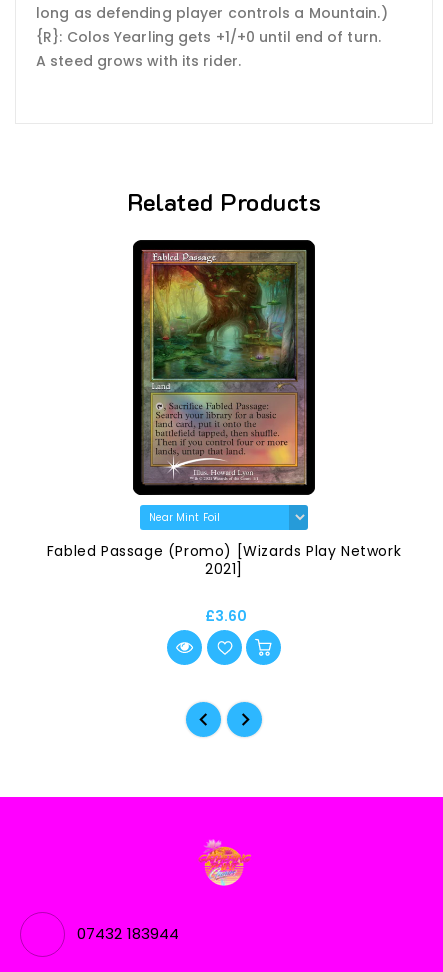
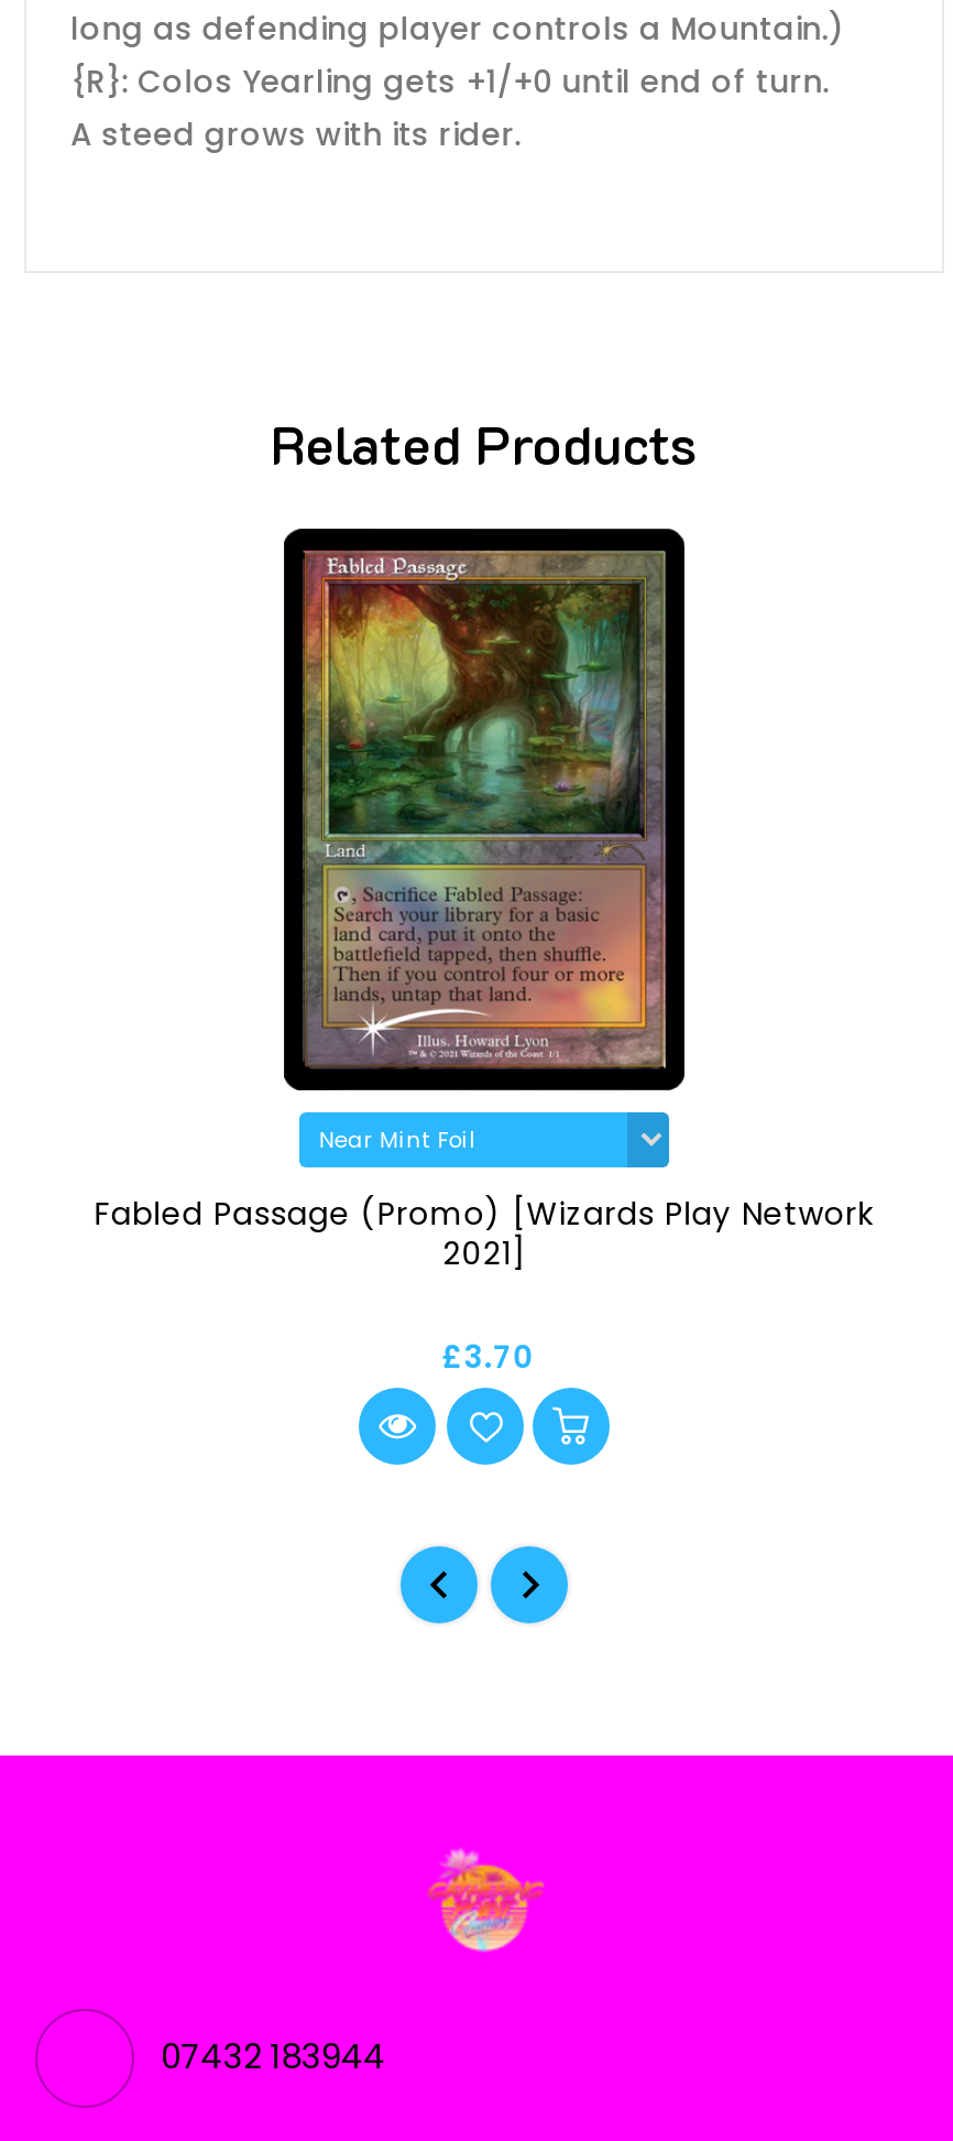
[205,606,247,626] £3.60 -> [442,1335,535,1379] £3.70

